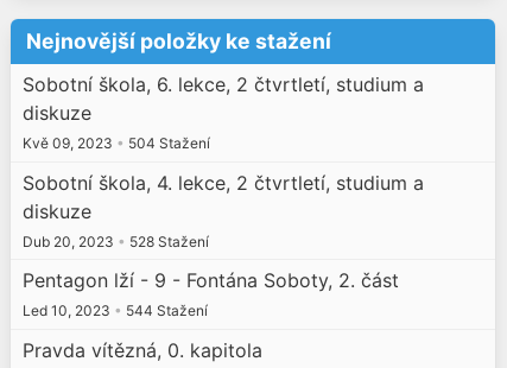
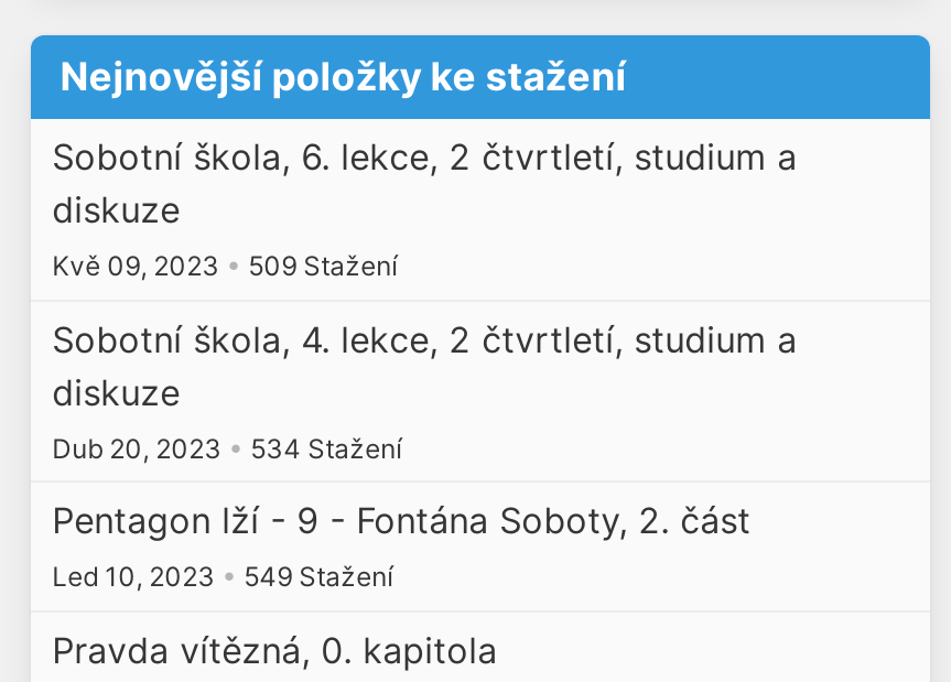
[22,134,210,152] Kvě 09, 2023 • 504 Stažení -> [52,249,398,282] Kvě 09, 2023 • 509 Stažení
[22,232,208,250] Dub 20, 2023 • 528 Stažení -> [52,431,402,464] Dub 20, 2023 • 534 Stažení
[22,302,207,320] Led 10, 2023 • 544 Stažení -> [52,560,394,593] Led 10, 2023 • 549 Stažení

